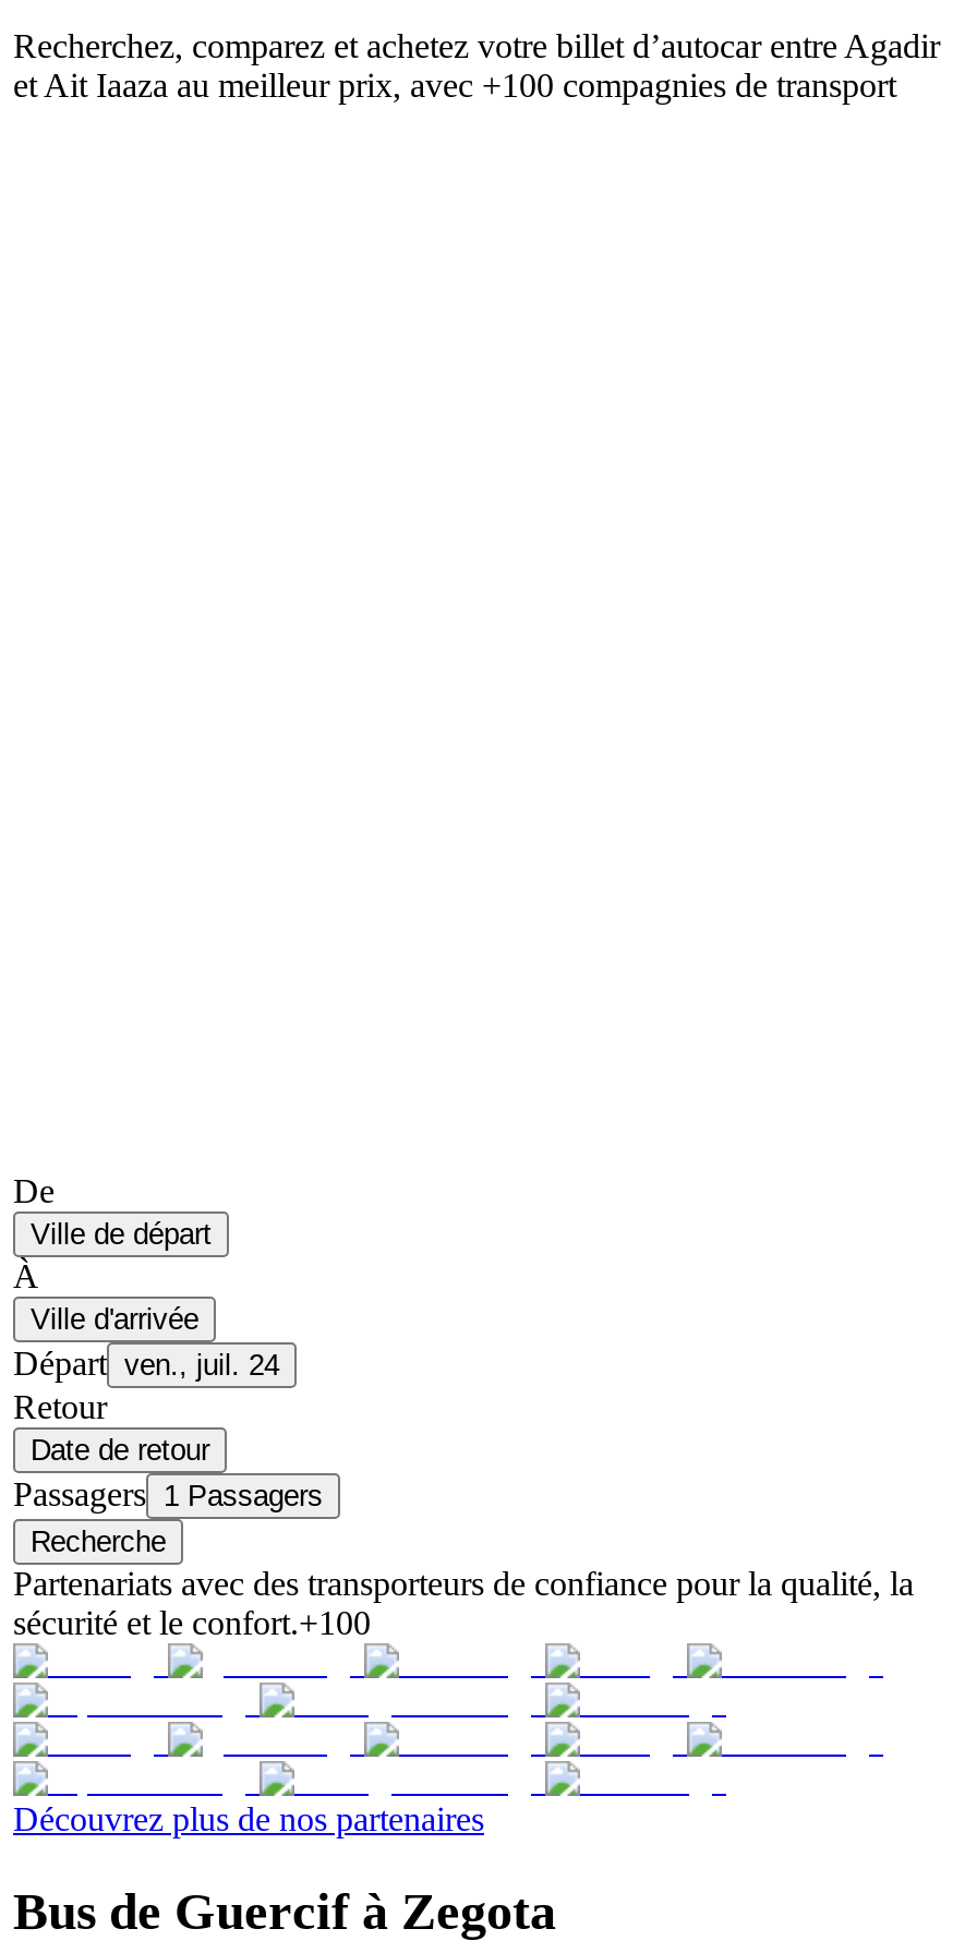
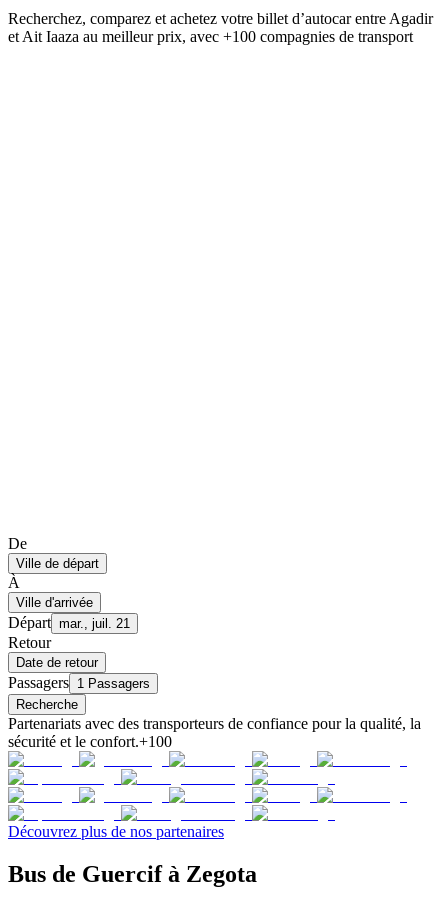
[13,1344,279,1381] Départ ven., juil. 24 -> [8,614,130,631] Départ mar., juil. 21

